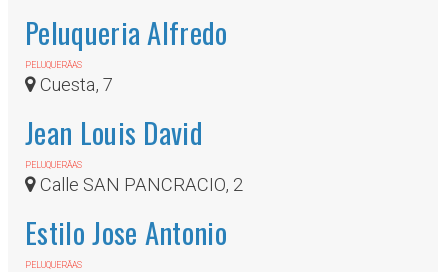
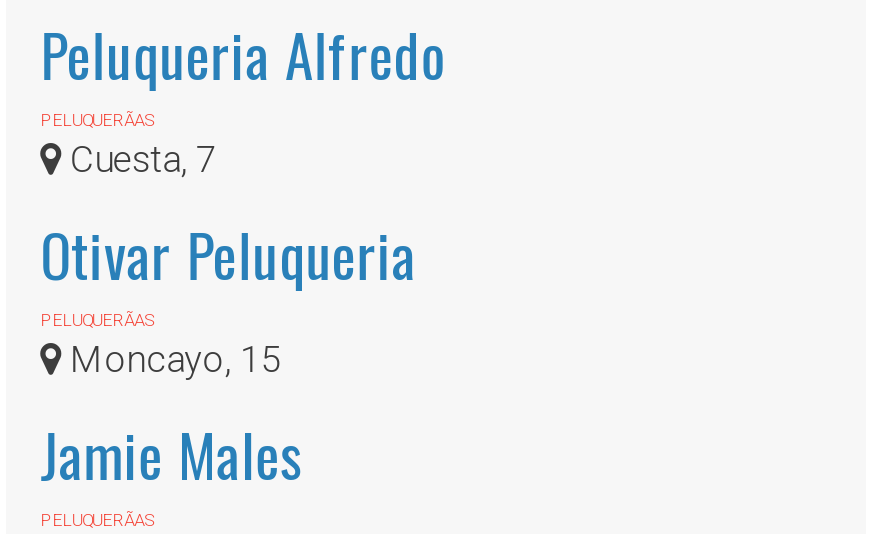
[25,111,203,153] Jean Louis David -> [40,211,417,295] Otivar Peluqueria
[25,174,243,253] Calle SAN PANCRACIO, 2 | Estilo Jose Antonio -> [40,337,303,495] Moncayo, 15 | Jamie Males

